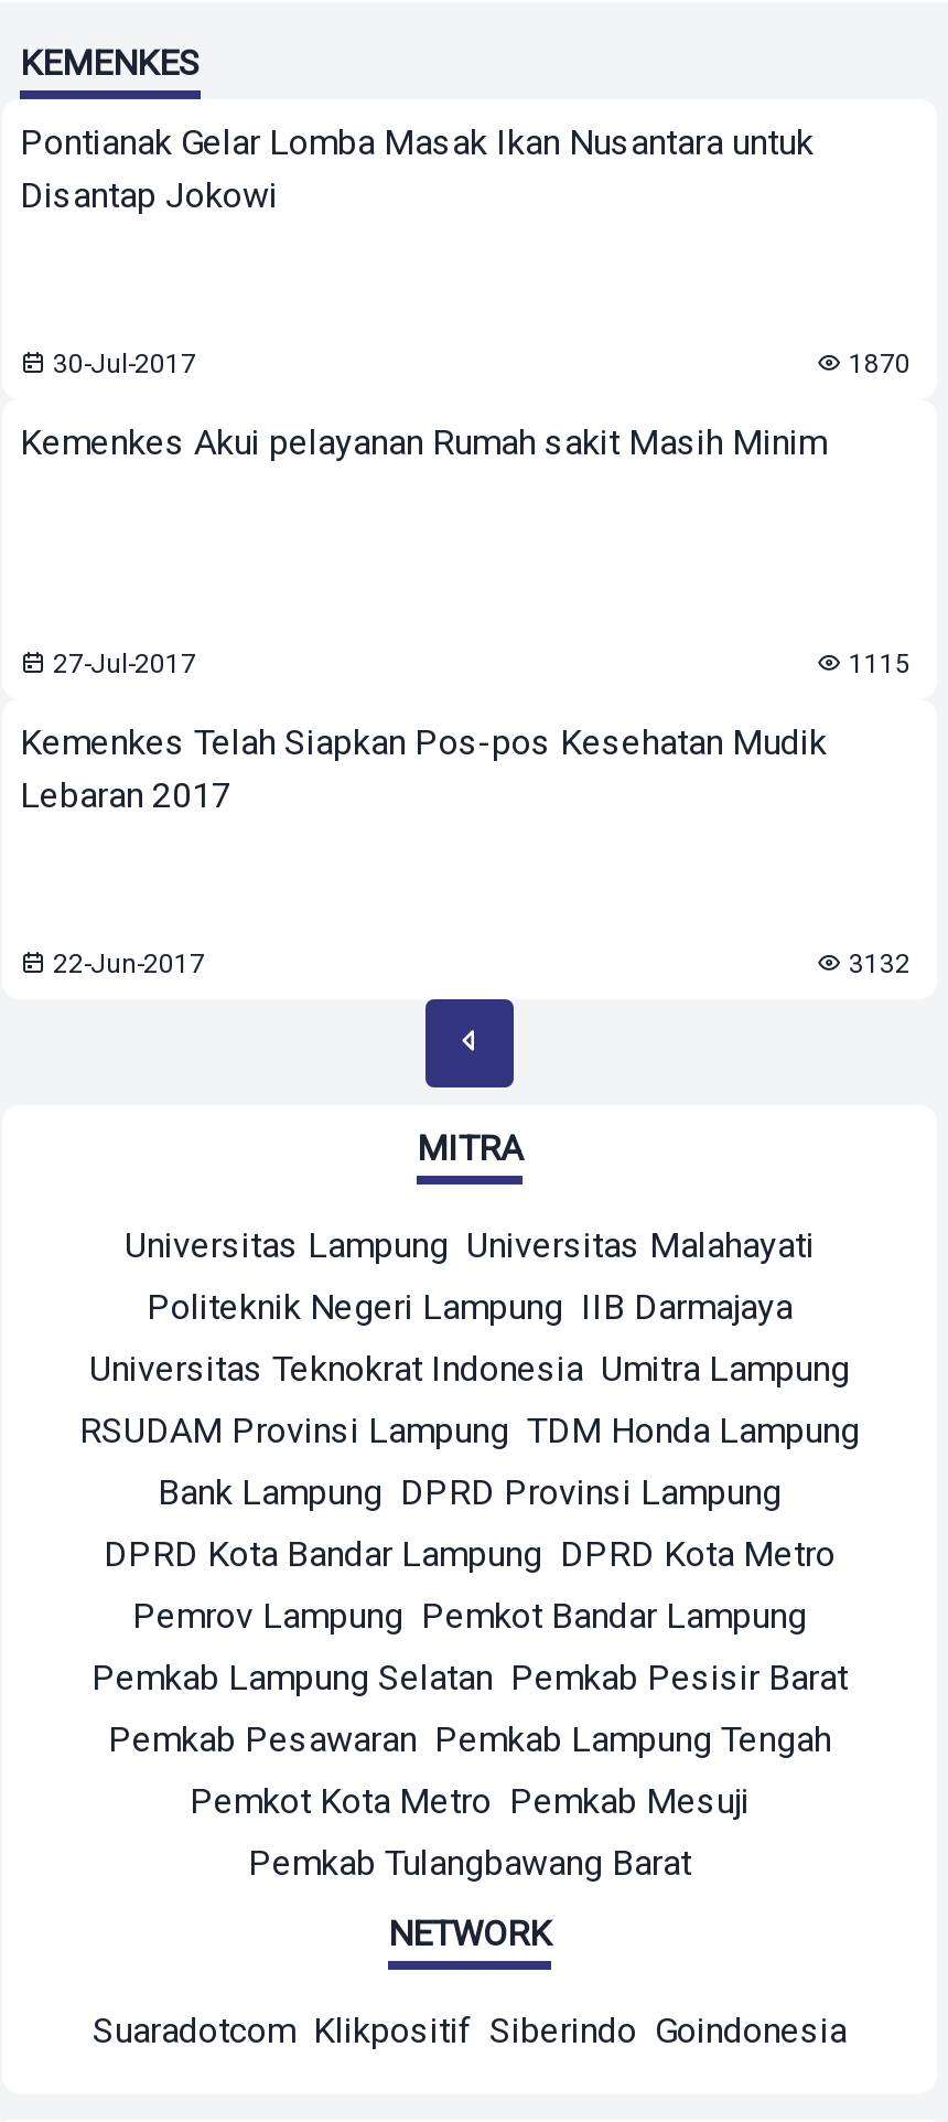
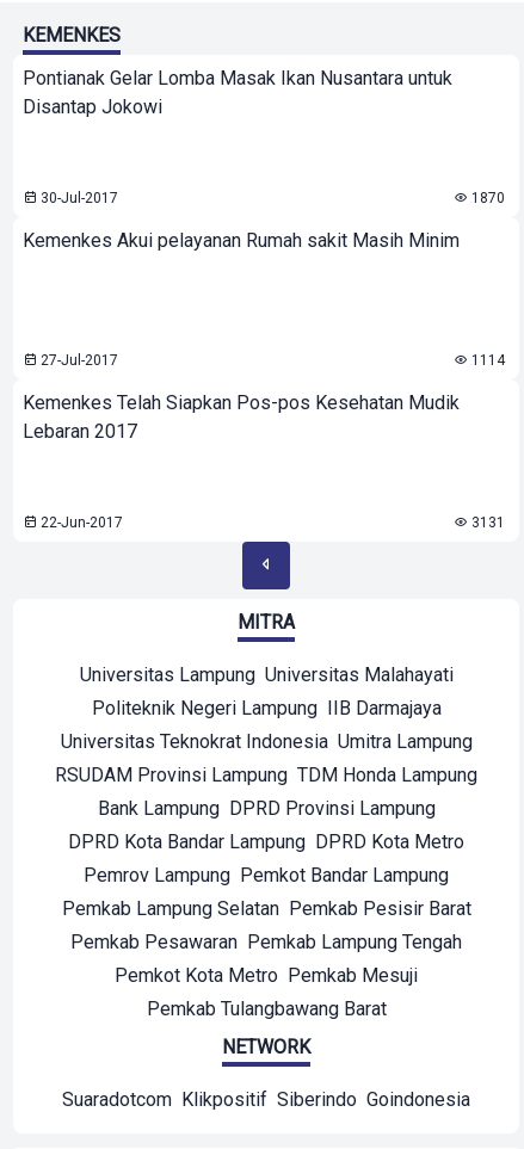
[842,649,911,679] 1115 -> [468,352,505,369] 1114
[842,949,911,979] 3132 -> [468,514,505,531] 3131

